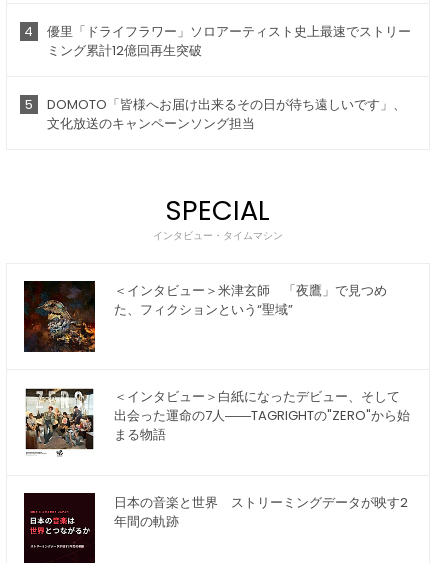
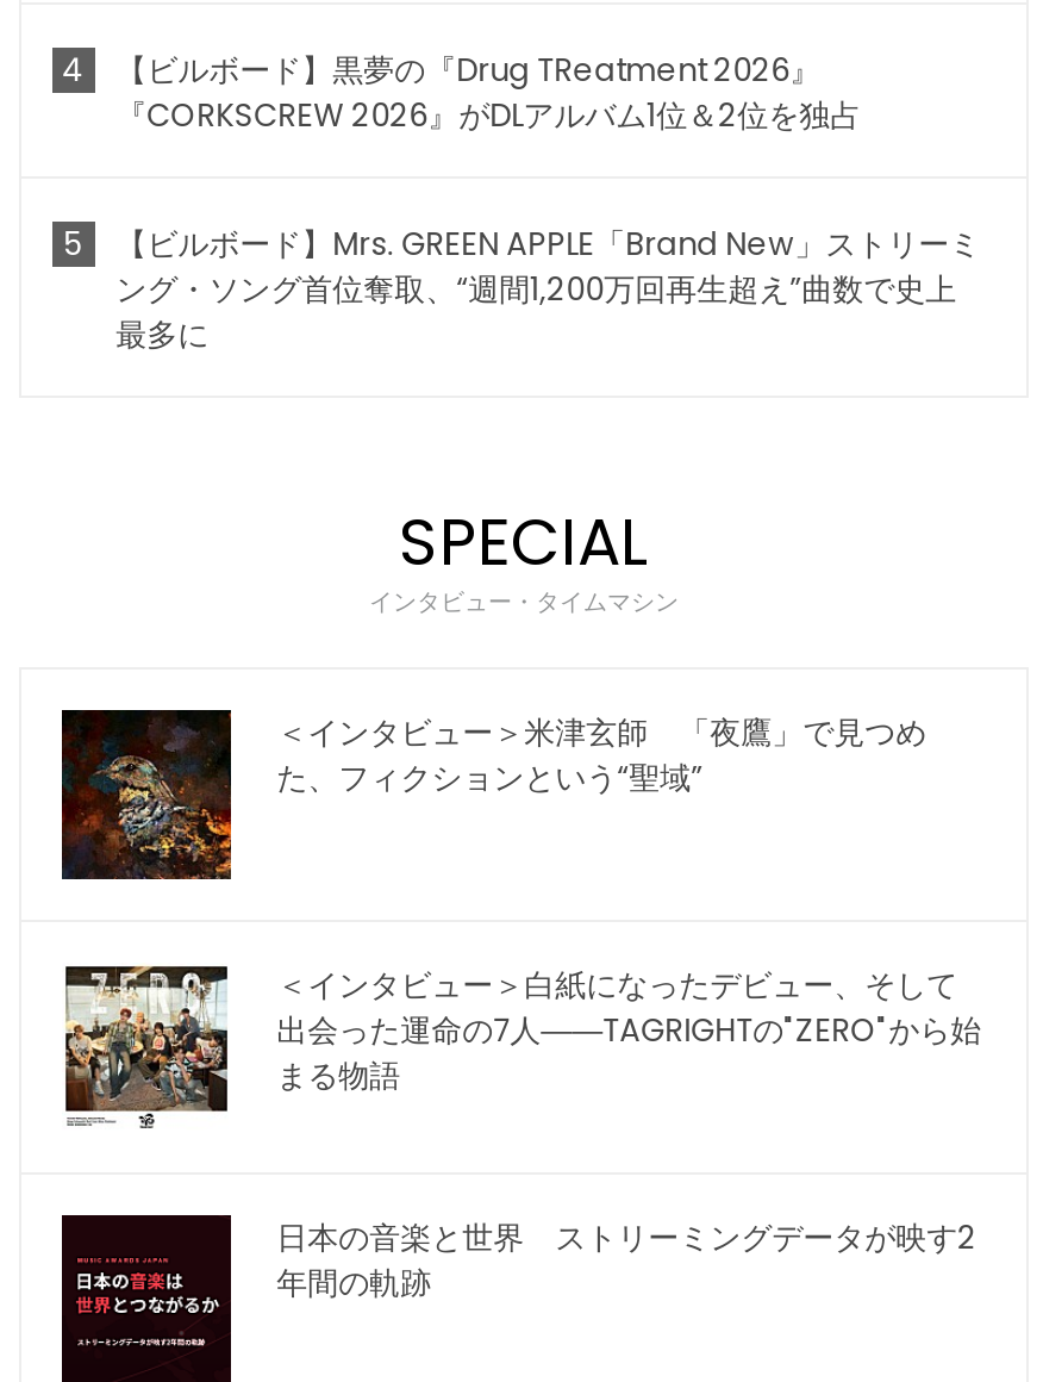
[47,22,411,60] 優里「ドライフラワー」ソロアーティスト史上最速でストリー | ミング累計12億回再生突破 -> [116,48,861,139] 【ビルボード】黒夢の『Drug TReatment 2026』 | 『CORKSCREW 2026』がDLアルバム1位＆2位を独占
[47,95,406,133] DOMOTO「皆様へお届け出来るその日が待ち遠しいです」、 | 文化放送のキャンペーンソング担当 -> [116,222,980,358] 【ビルボード】Mrs. GREEN APPLE「Brand New」ストリーミ | ング・ソング首位奪取、“週間1,200万回再生超え”曲数で史上 | 最多に

